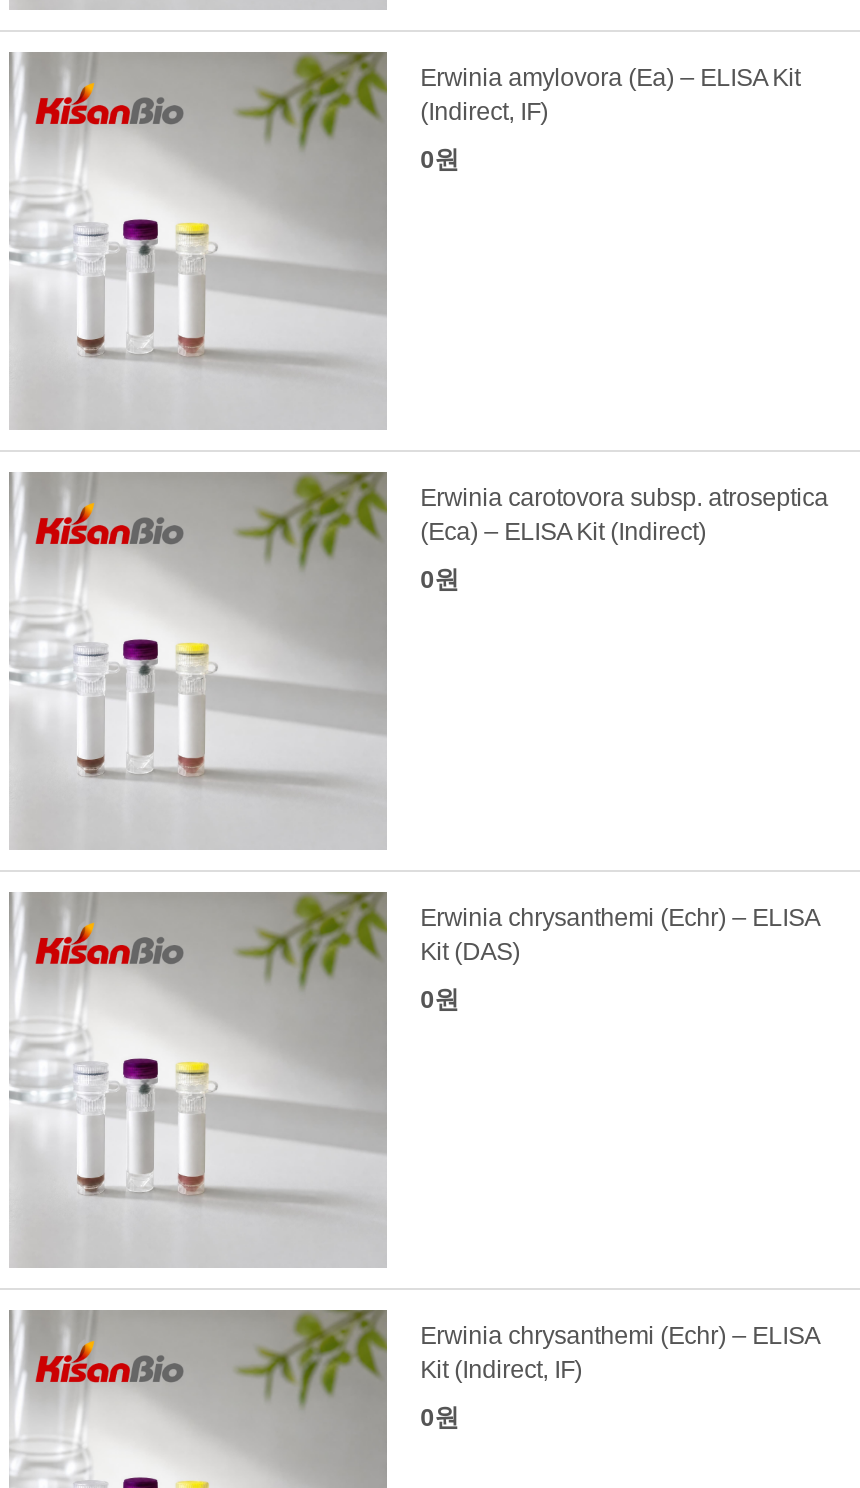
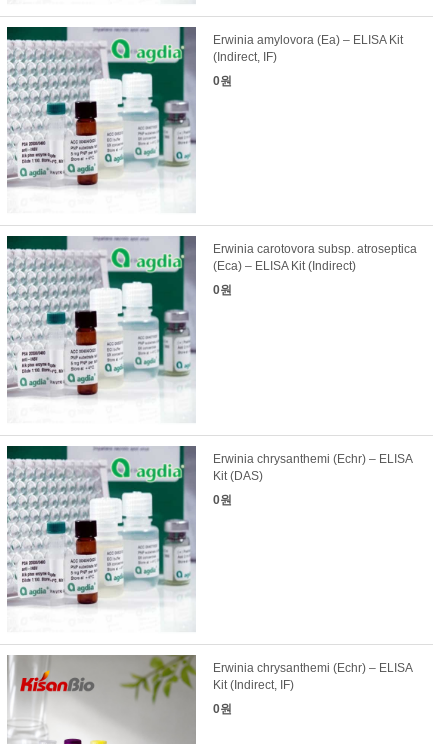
[9,50,389,430] [image] -> [7,26,196,214] [image]
[9,472,389,850] [image] -> [7,235,196,424] [image]
[9,892,387,1268] [image] -> [7,445,196,633] [image]

